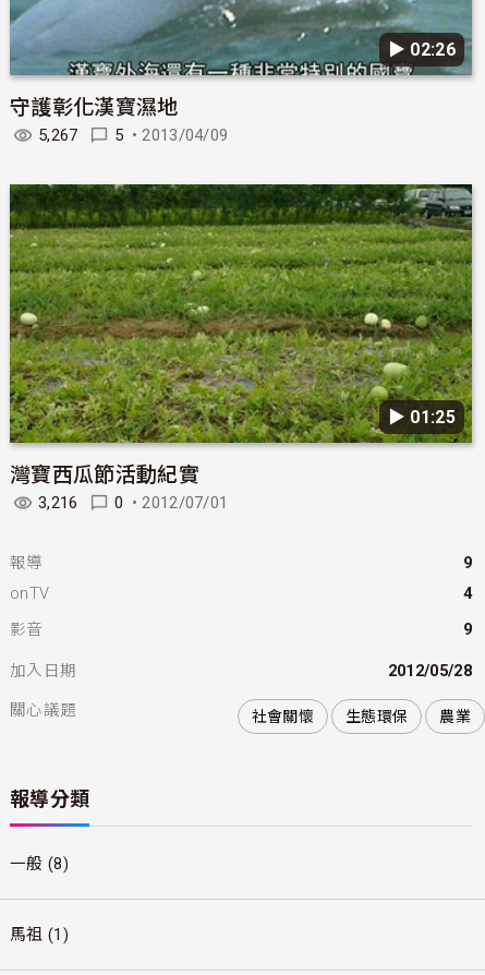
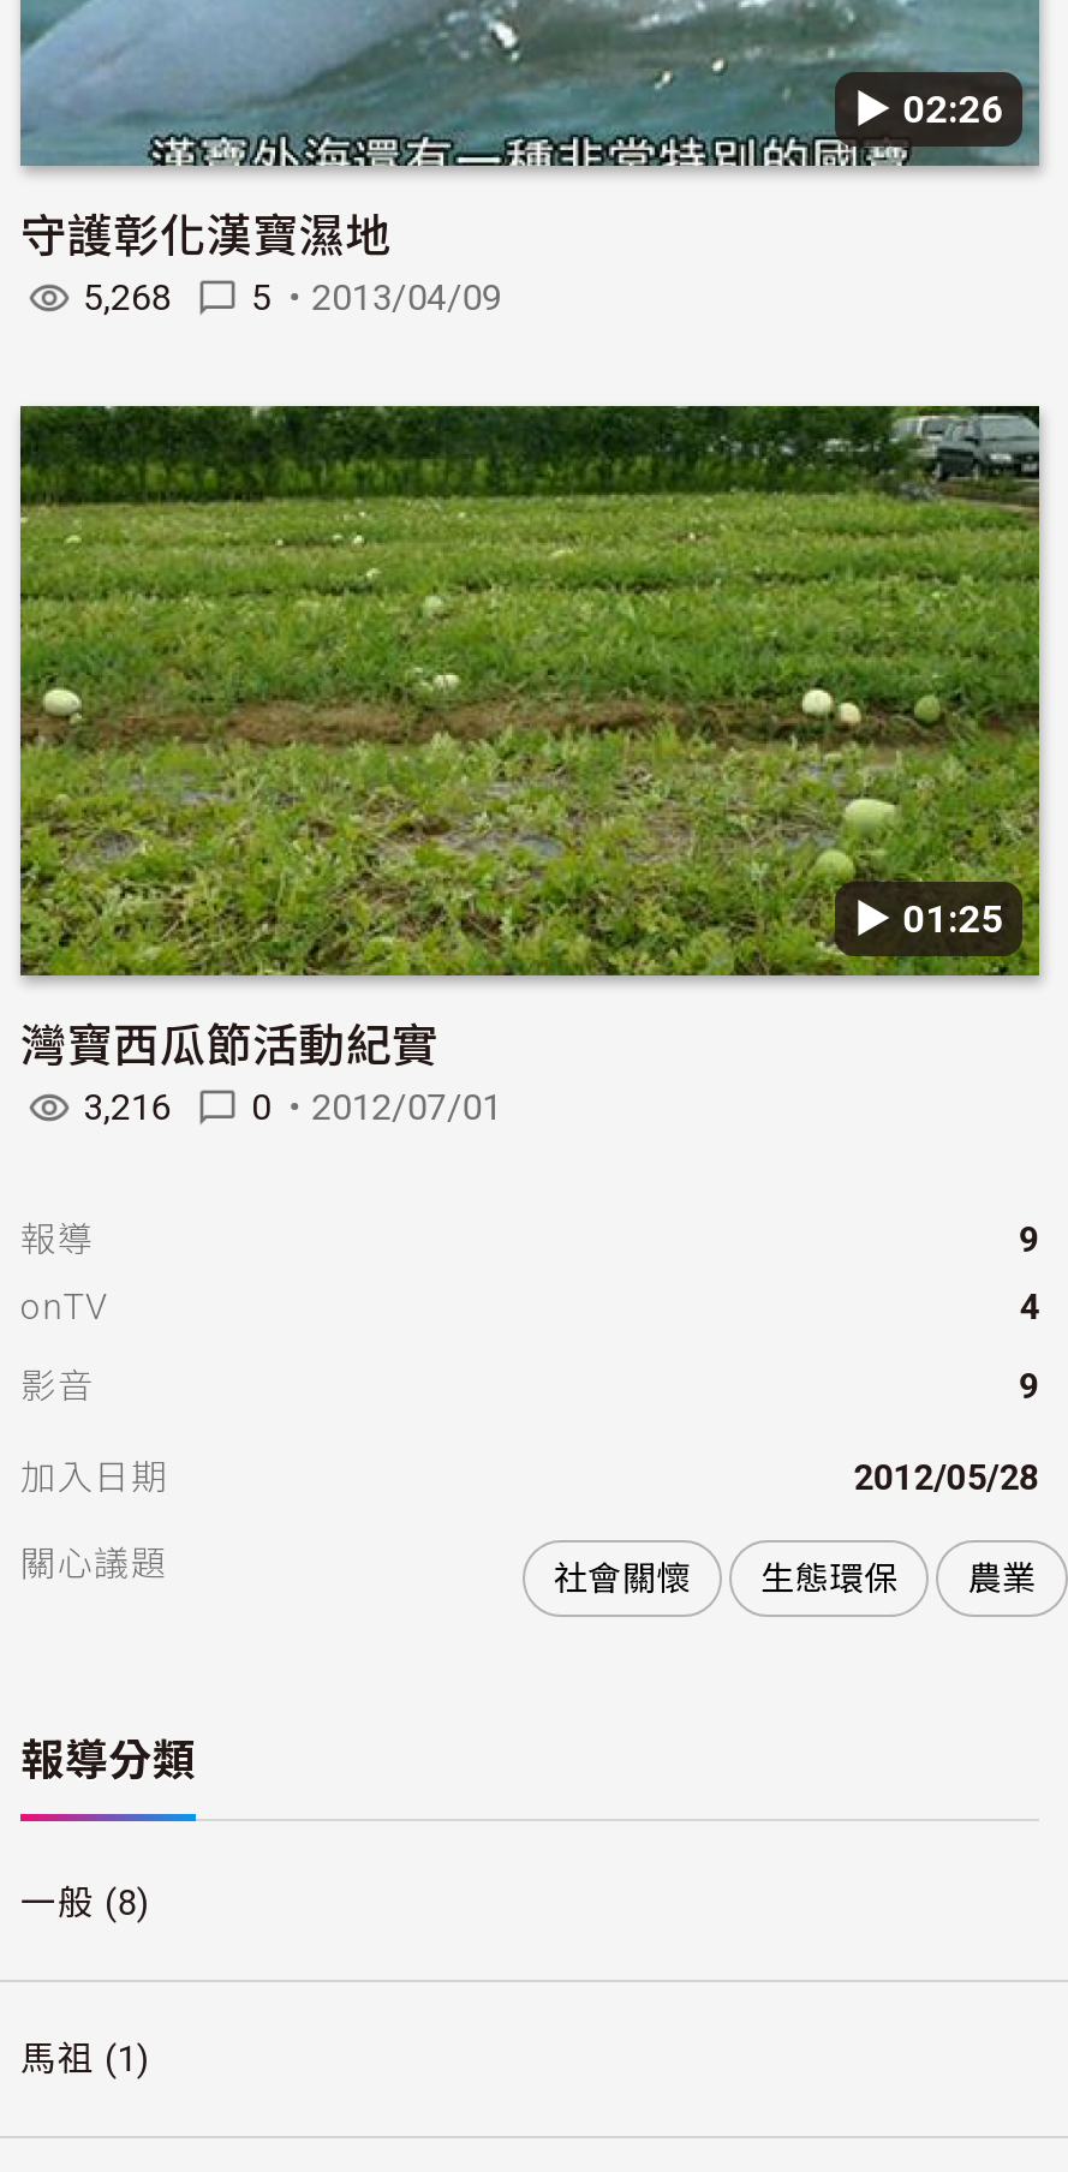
[38,125,228,145] 5,267 5 • 2013/04/09 -> [83,275,502,319] 5,268 5 • 2013/04/09

